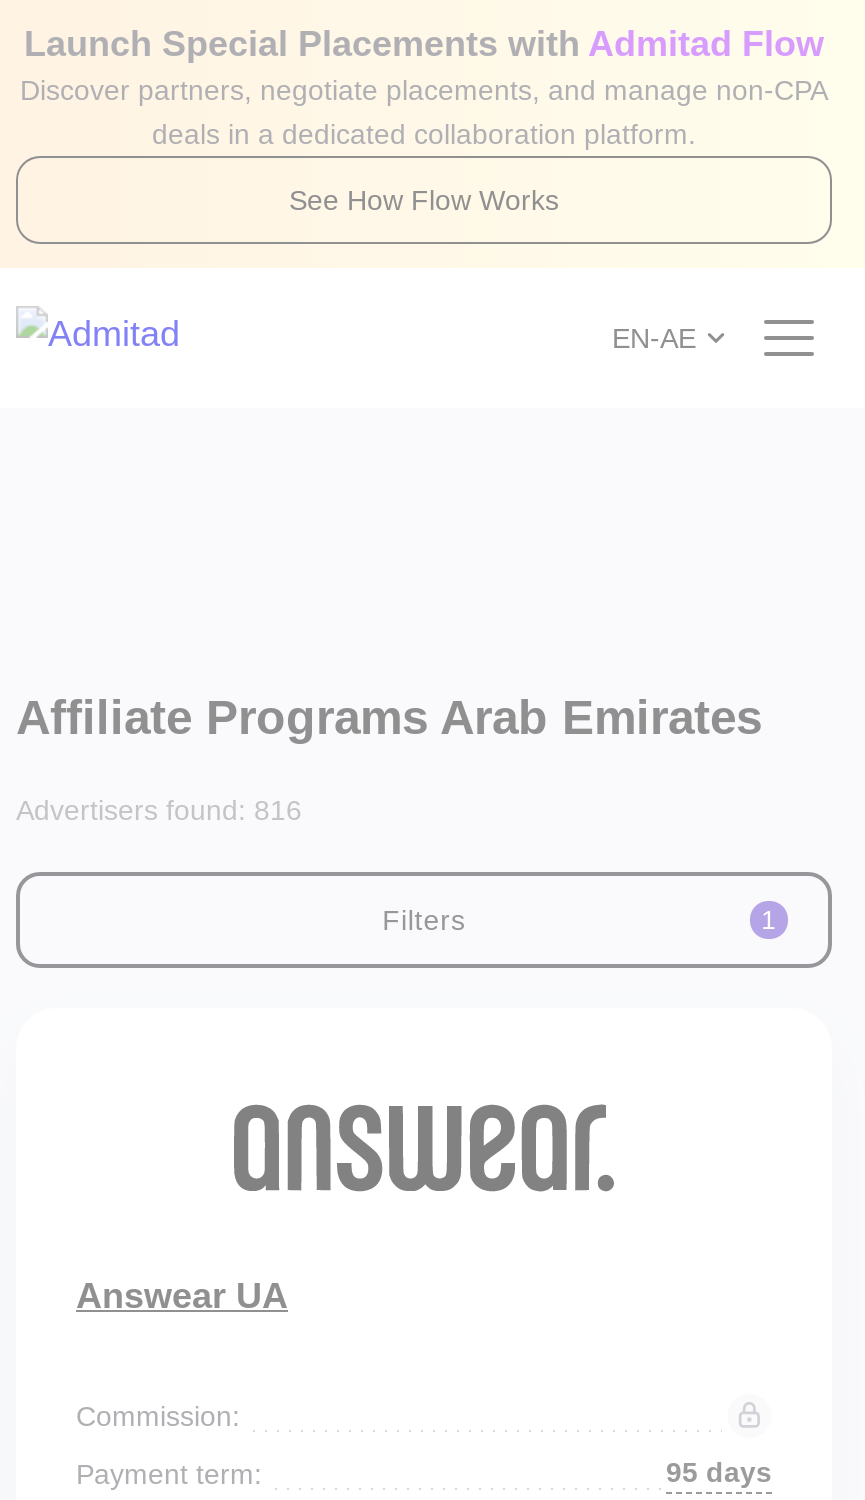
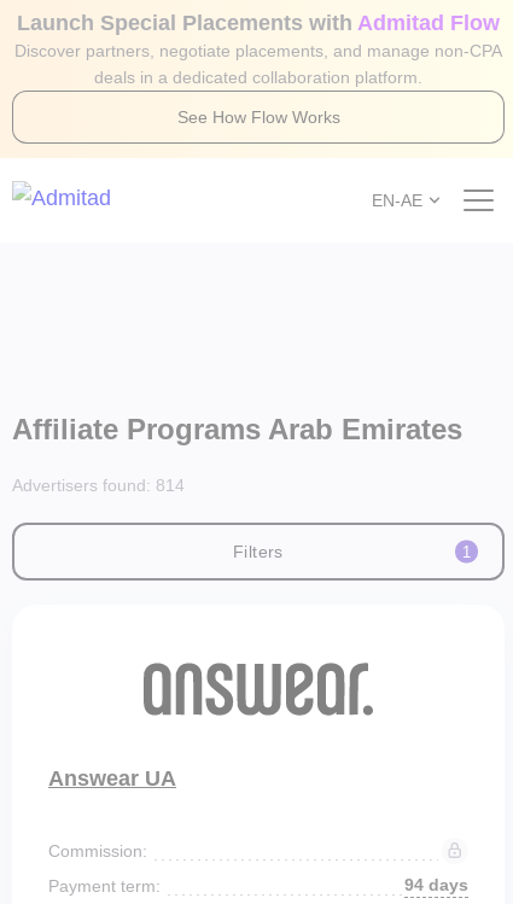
[16,794,302,826] Advertisers found: 816 -> [12,476,185,495] Advertisers found: 814
[666,1456,772,1488] 95 days -> [404,875,468,894] 94 days

